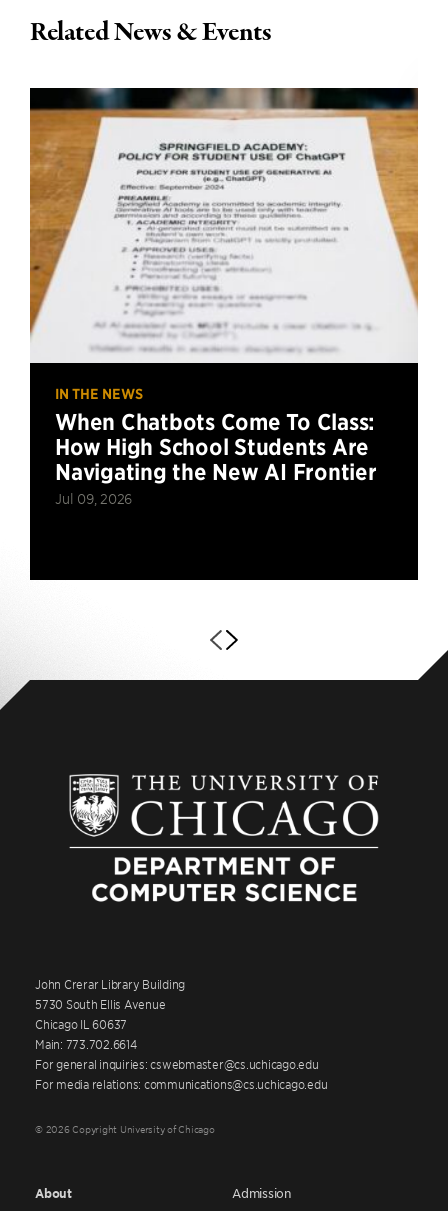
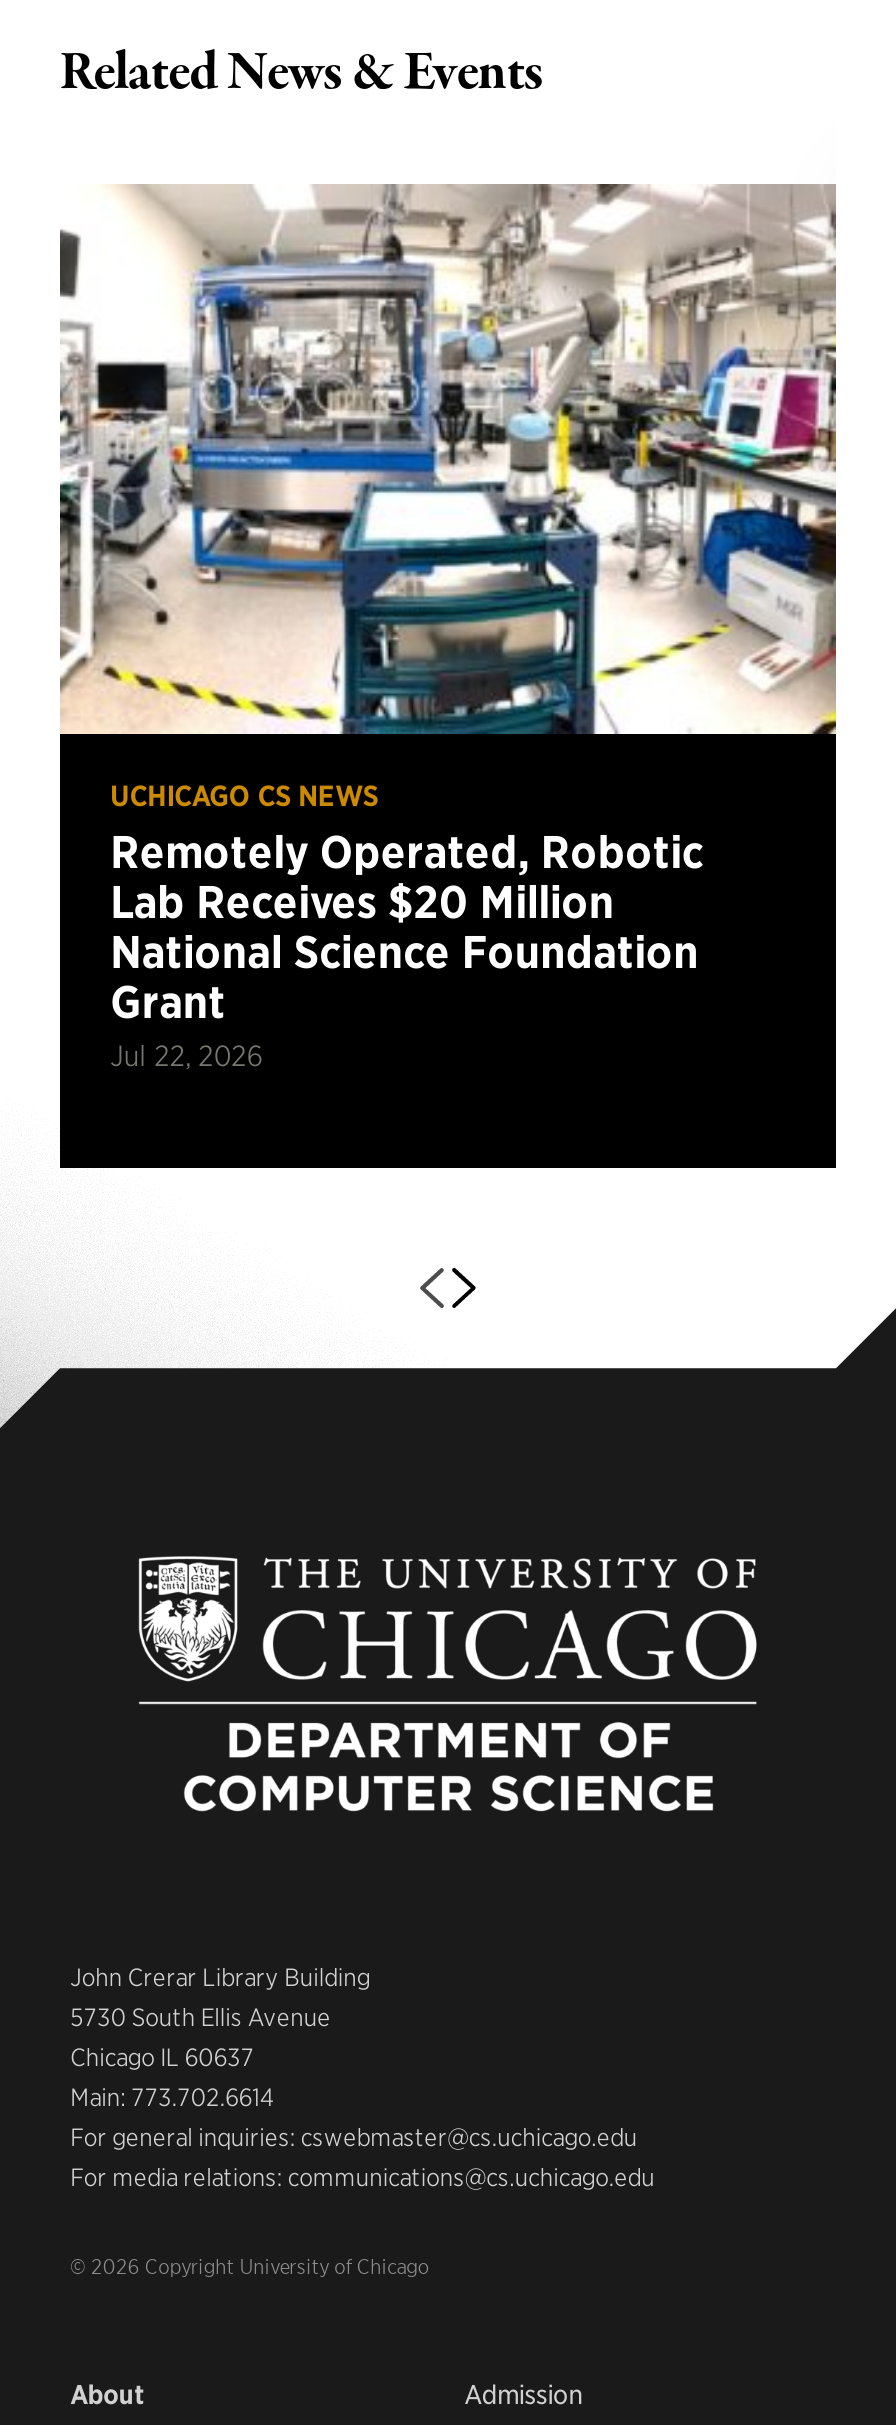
[29,87,419,507] [image] | IN THE NEWS | When Chatbots Come To Class: | How High School Students Are | Navigating the New AI Frontier | Jul 09, 2026 -> [58,184,838,1072] [image] | UCHICAGO CS NEWS | Remotely Operated, Robotic | Lab Receives $20 Million | National Science Foundation | Grant | Jul 22, 2026

